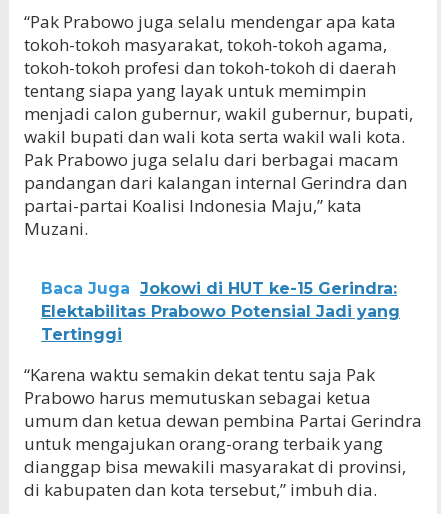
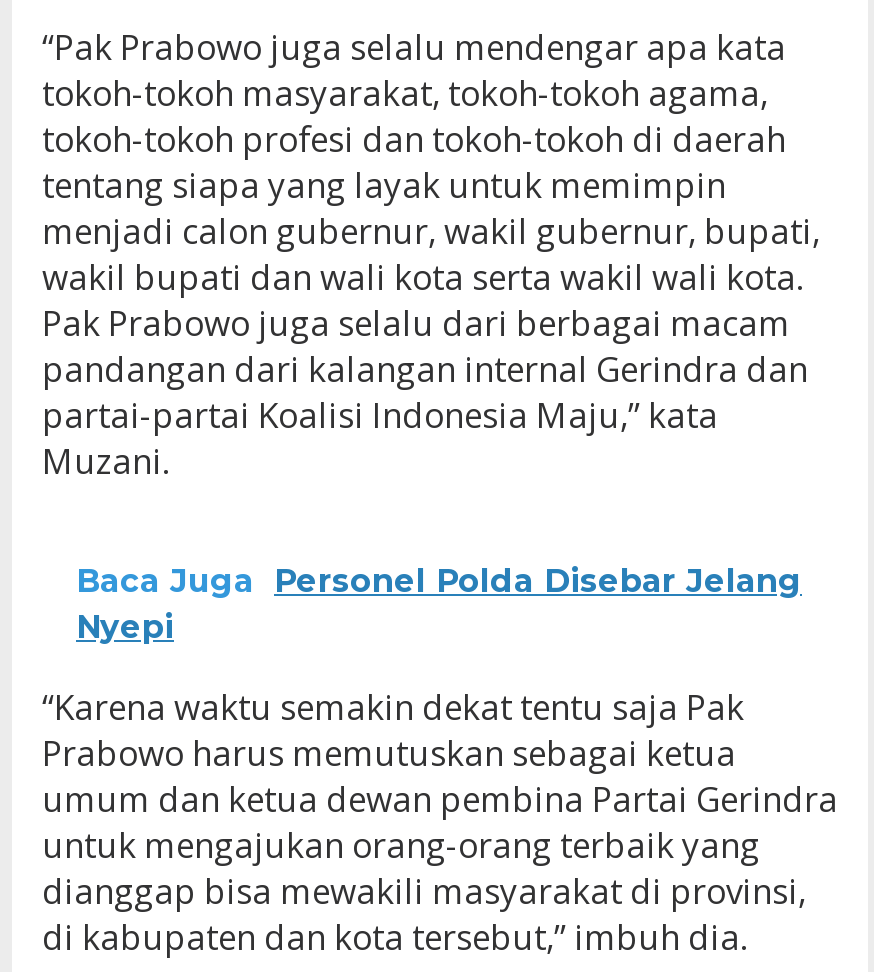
[41,279,400,344] Baca Juga Jokowi di HUT ke-15 Gerindra: | Elektabilitas Prabowo Potensial Jadi yang | Tertinggi -> [76,562,802,646] Baca Juga Personel Polda Disebar Jelang | Nyepi

